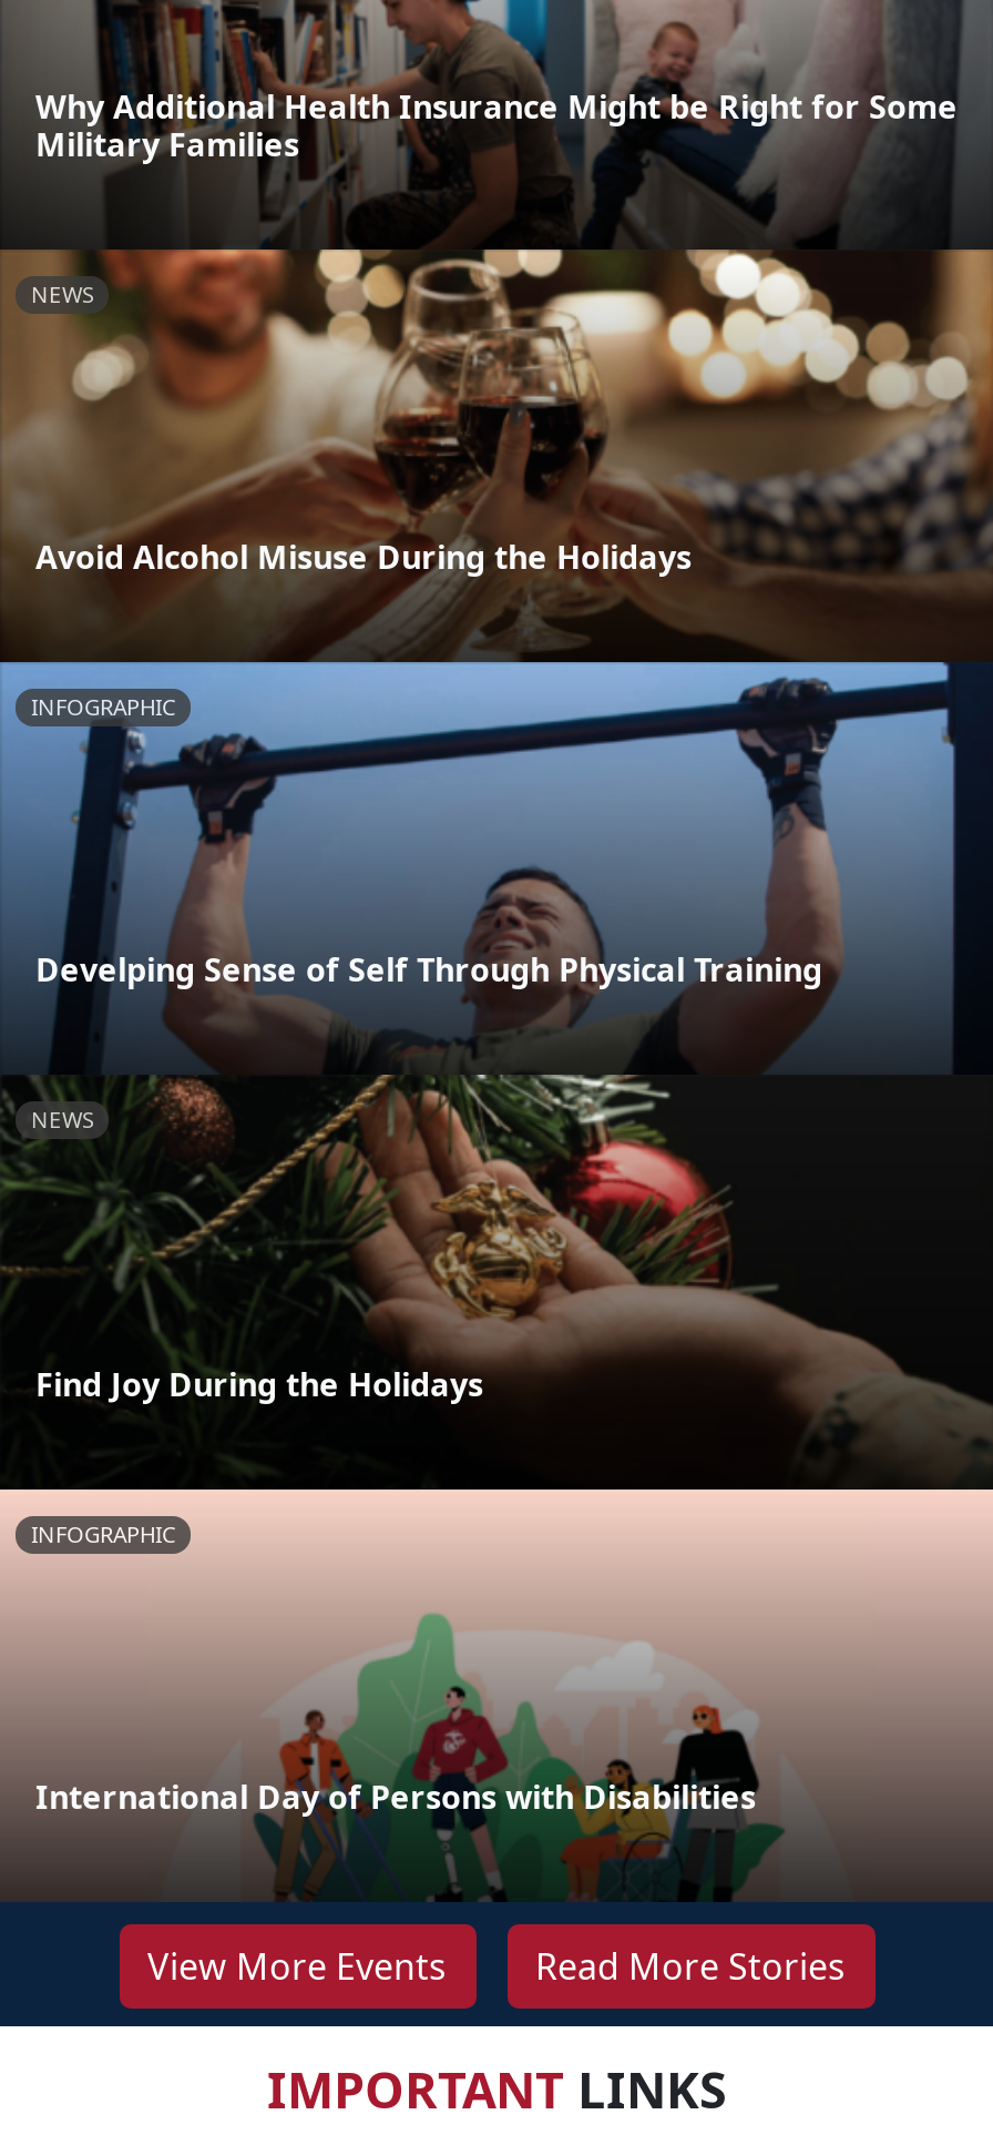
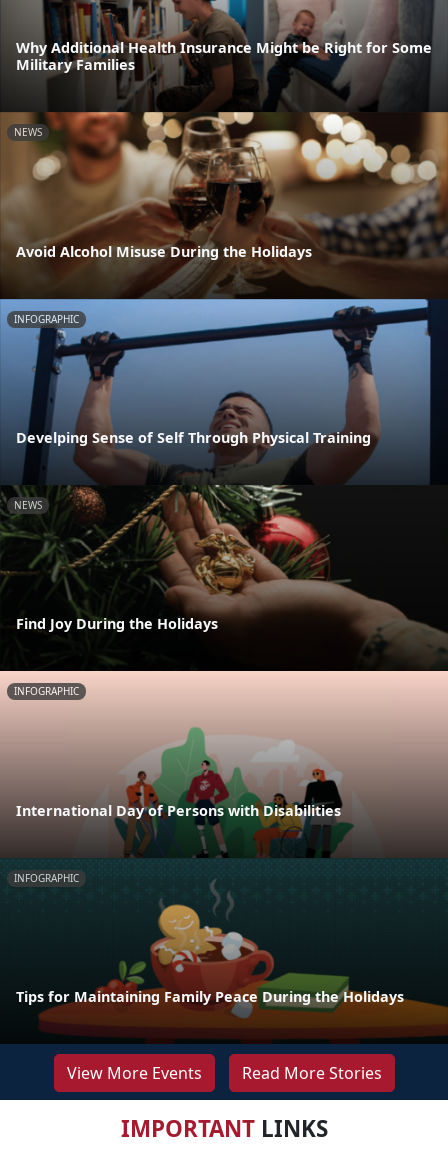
none -> [3,867,445,1044] [image] | INFOGRAPHIC
none -> [16,987,404,1006] Tips for Maintaining Family Peace During the Holidays

